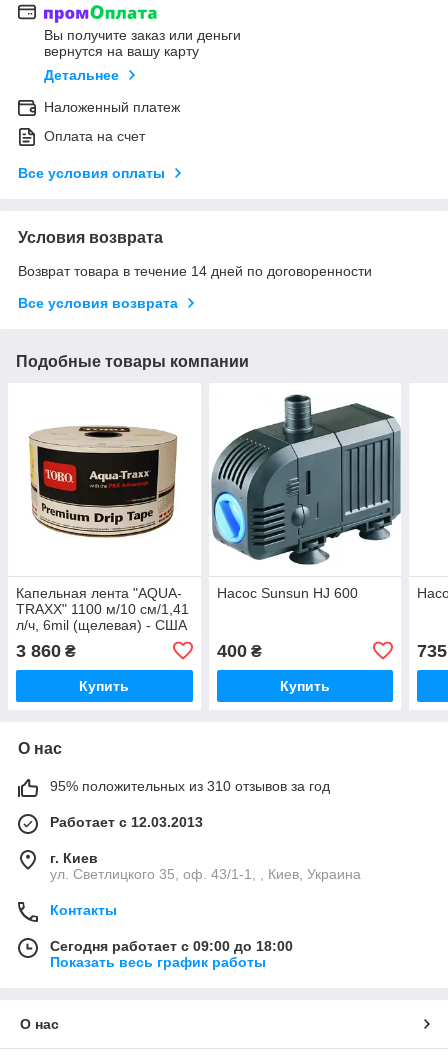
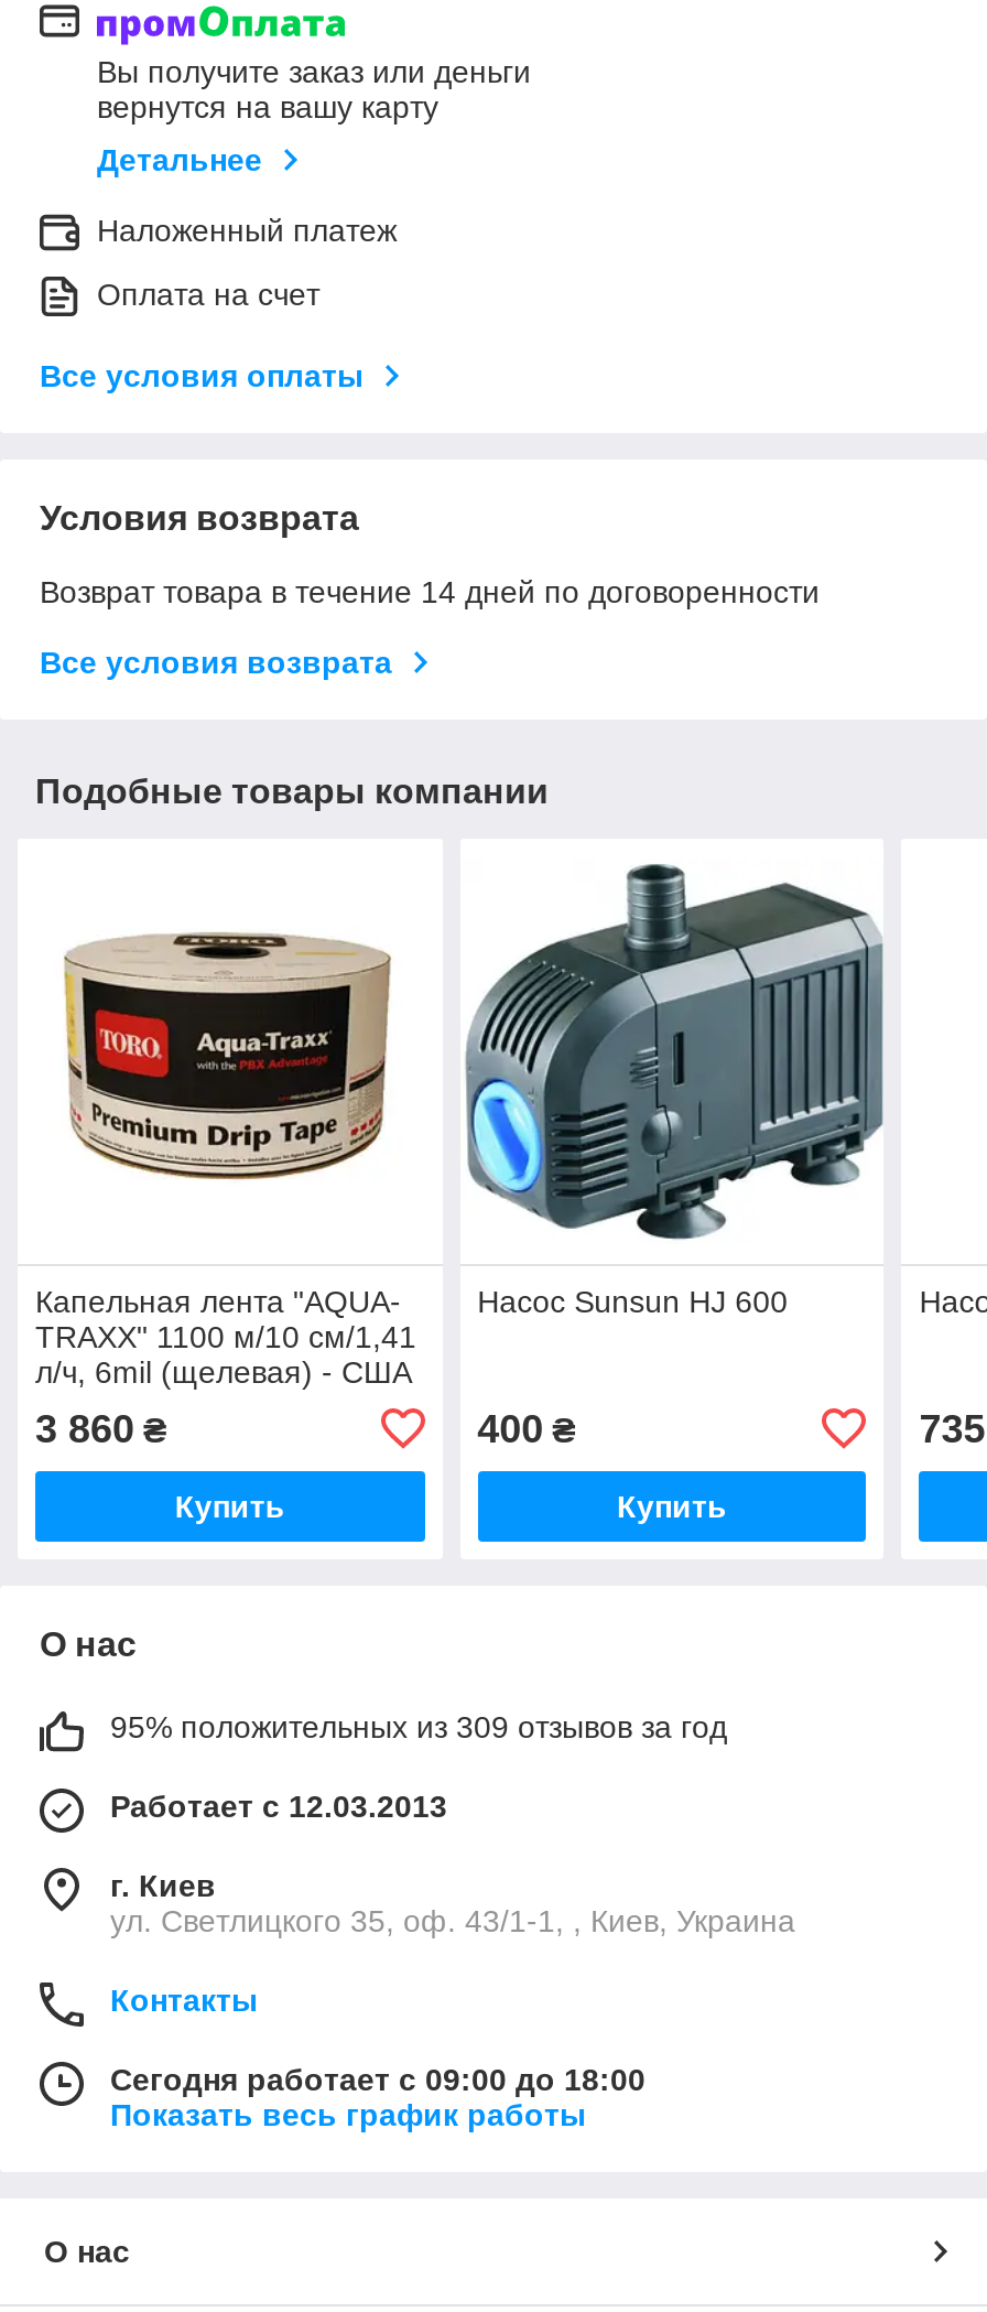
[50,778,330,794] 95% положительных из 310 отзывов за год -> [110,1709,727,1744] 95% положительных из 309 отзывов за год

